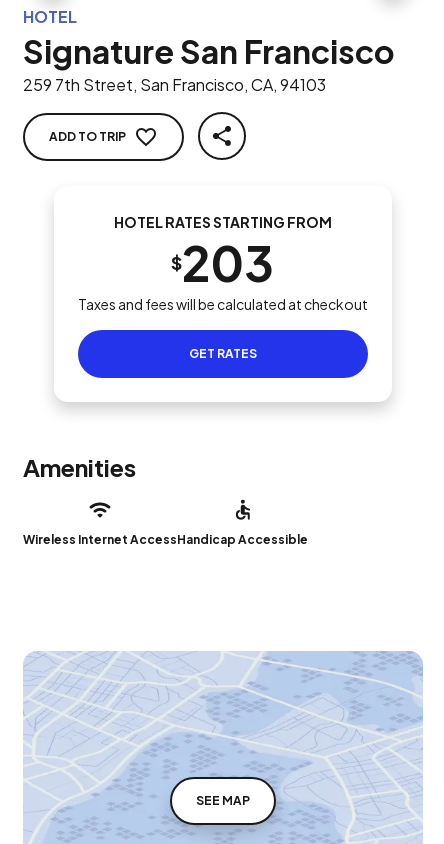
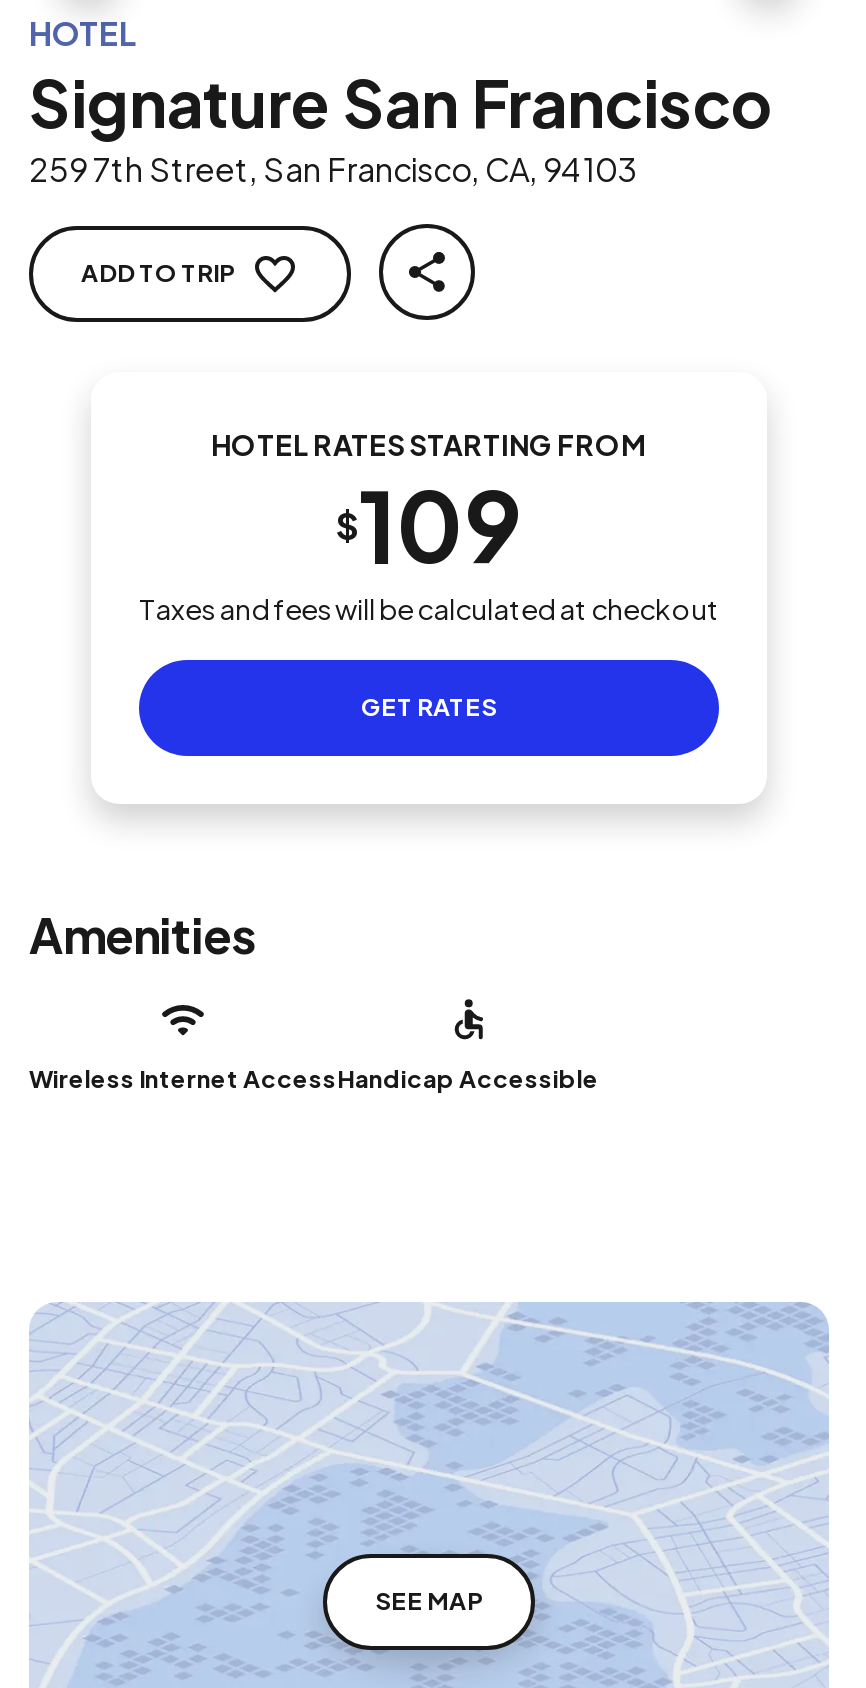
[171,232,274,293] $203 -> [336,464,522,586] $109

